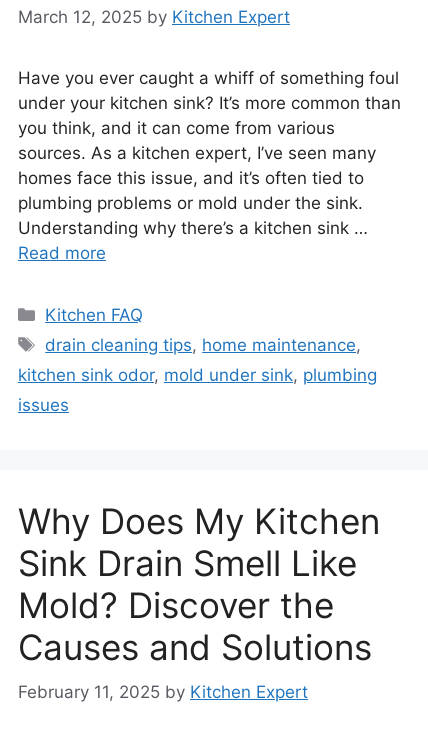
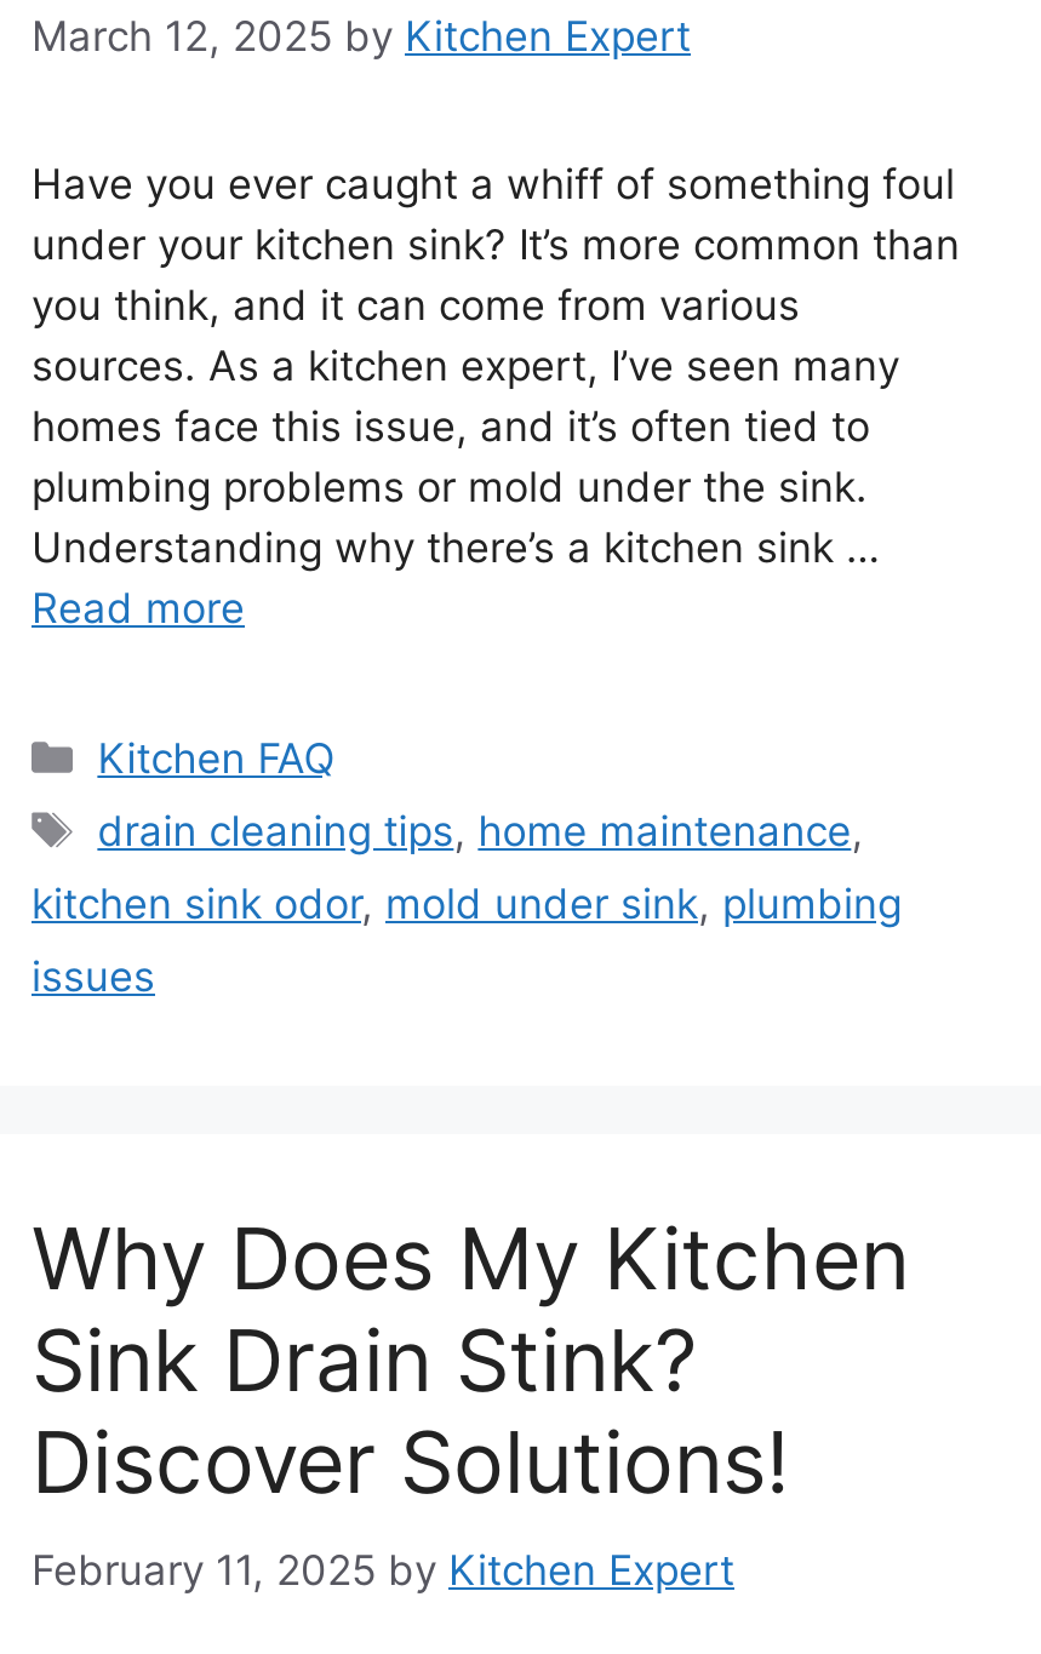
[18,542,372,668] Sink Drain Smell Like | Mold? Discover the | Causes and Solutions -> [32,1309,790,1512] Sink Drain Stink? | Discover Solutions!

